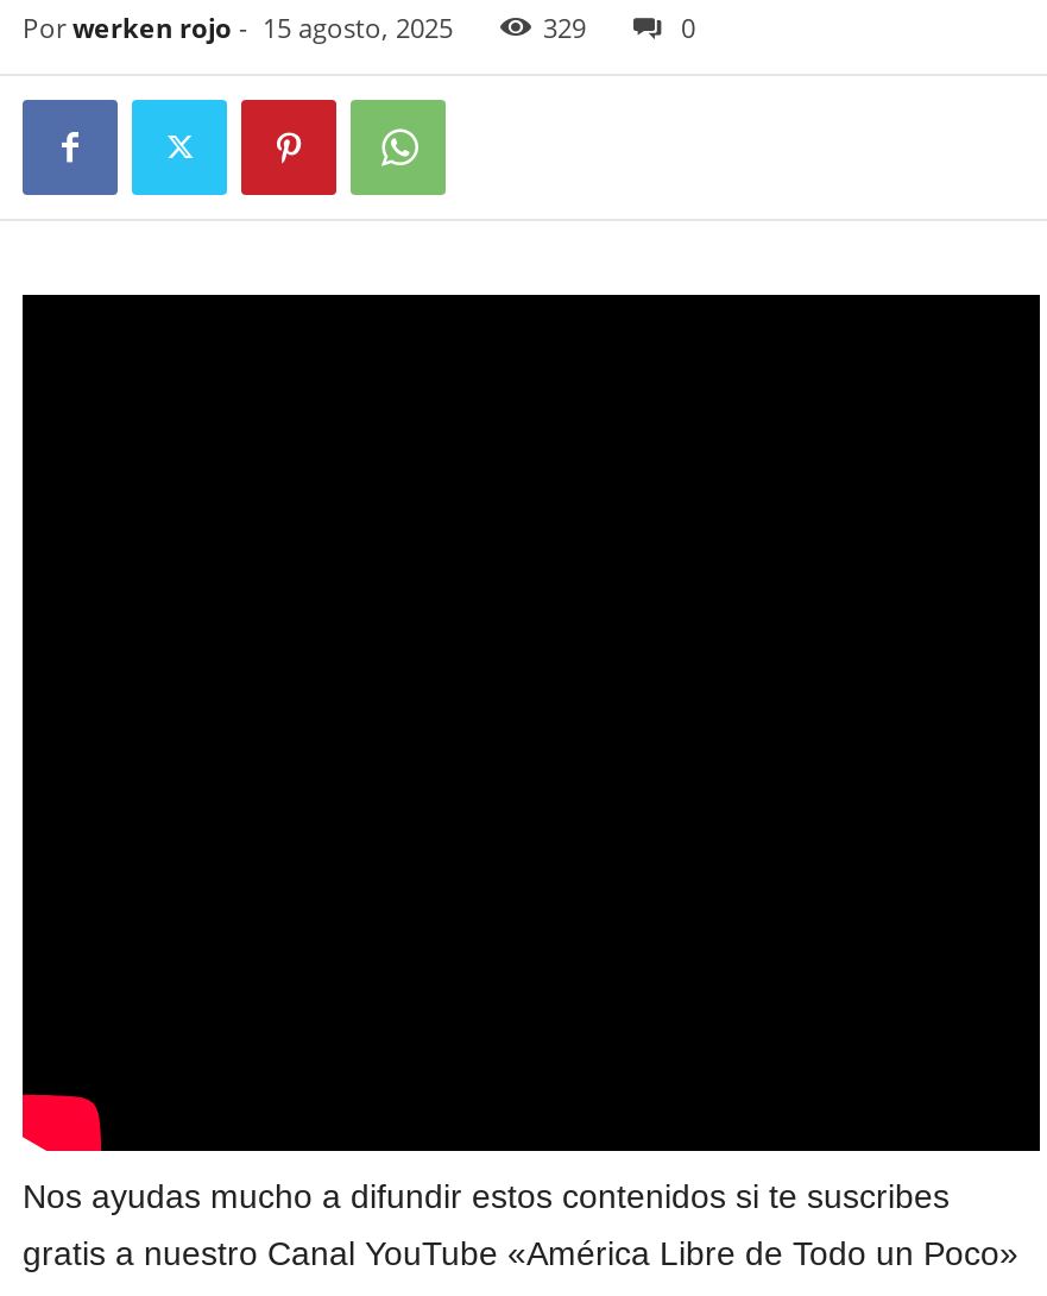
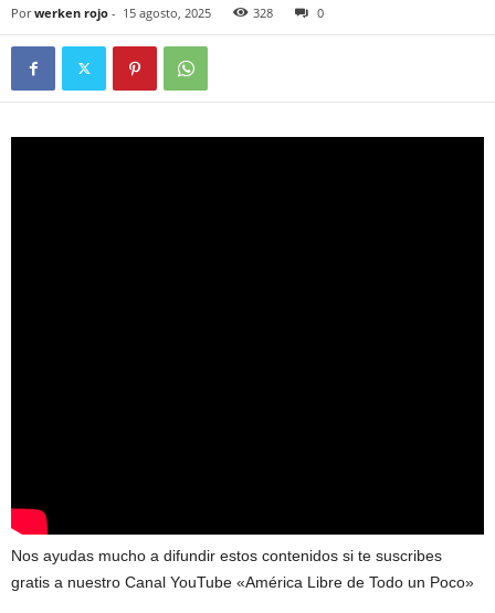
[543,10,586,45] 329 -> [253,4,273,21] 328

